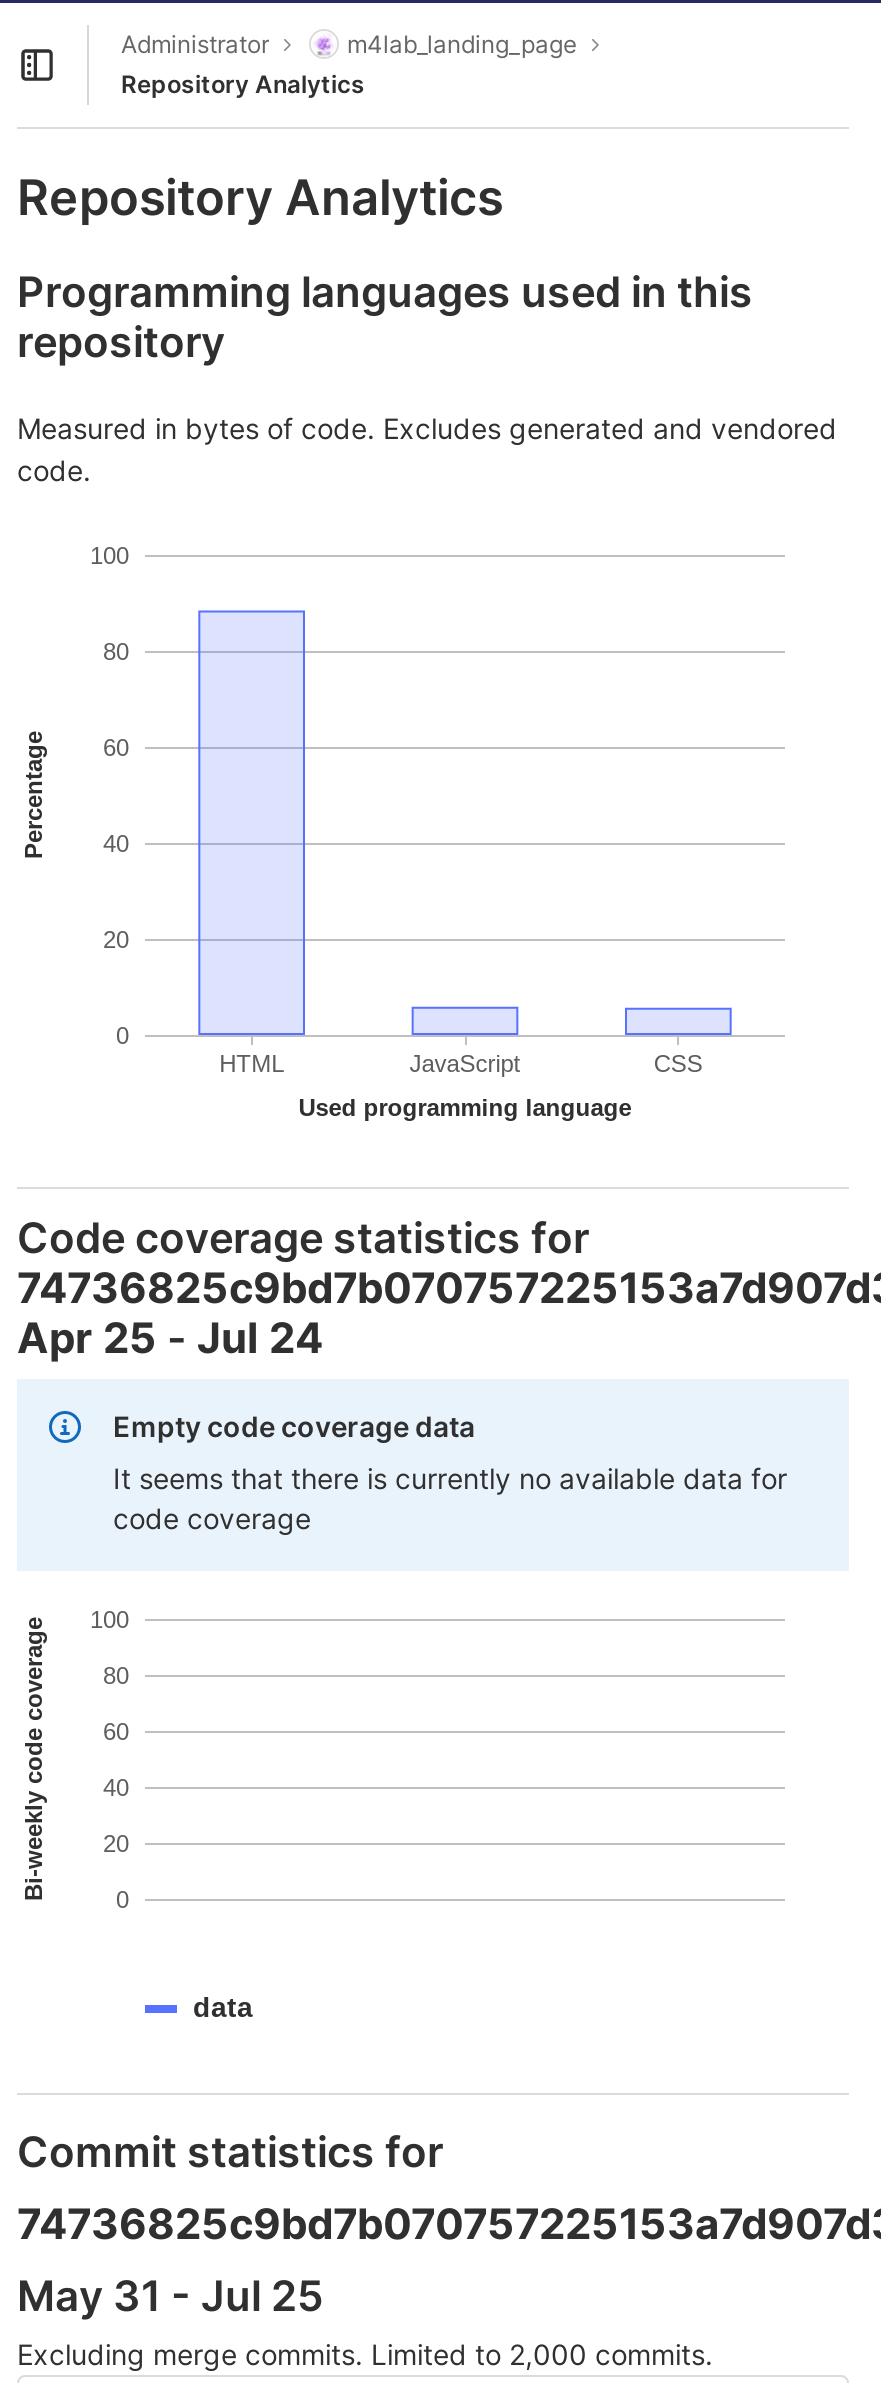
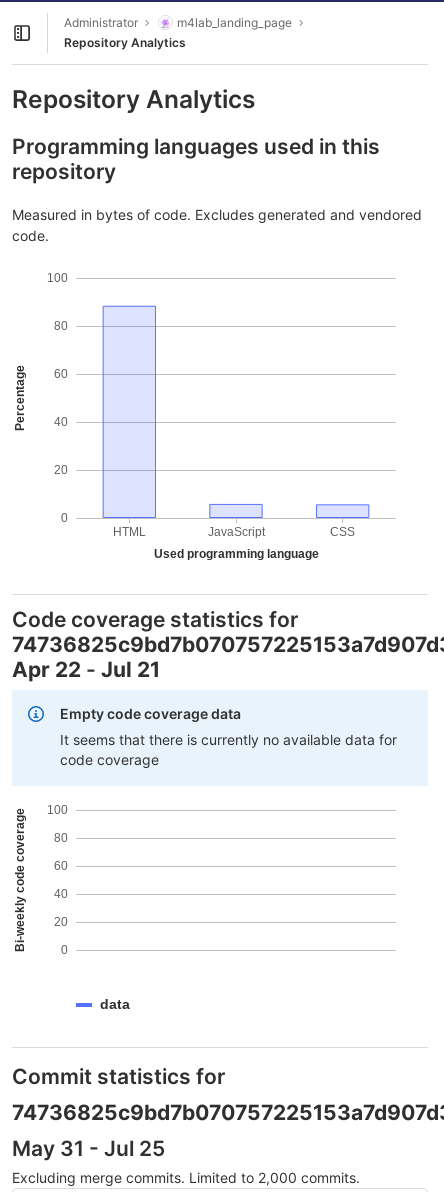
[17,1313,323,1363] Apr 25 - Jul 24 -> [12,657,160,682] Apr 22 - Jul 21

